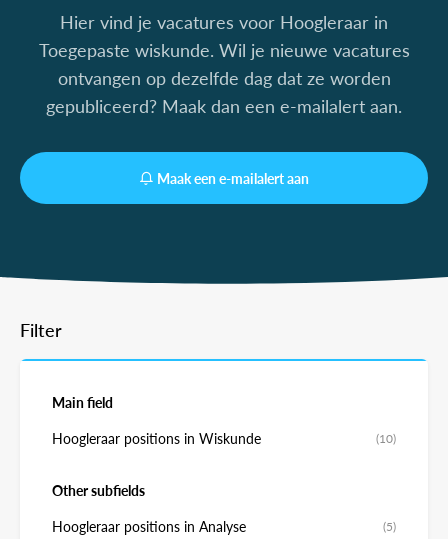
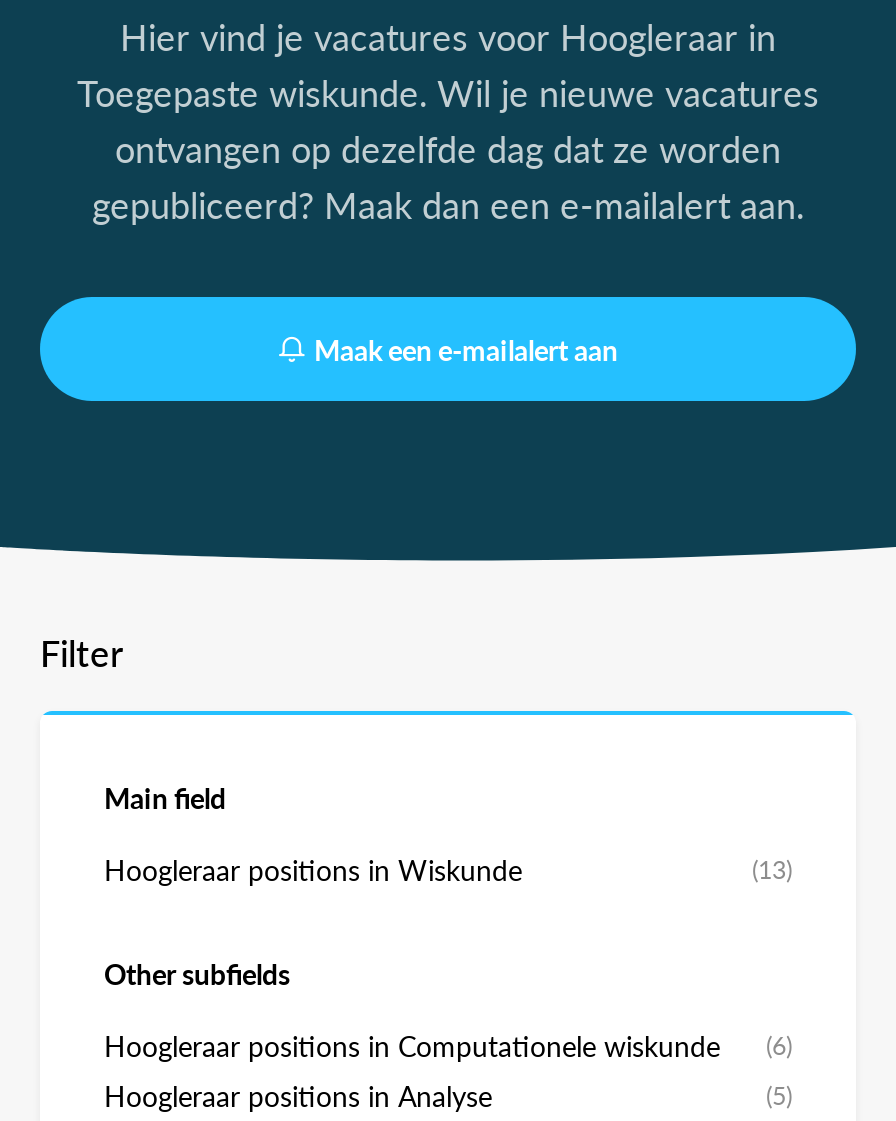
[376,429,396,447] (10) -> [752,851,792,887] (13)
none -> [104,1025,792,1065] Hoogleraar positions in Computationele wiskunde | (6)

